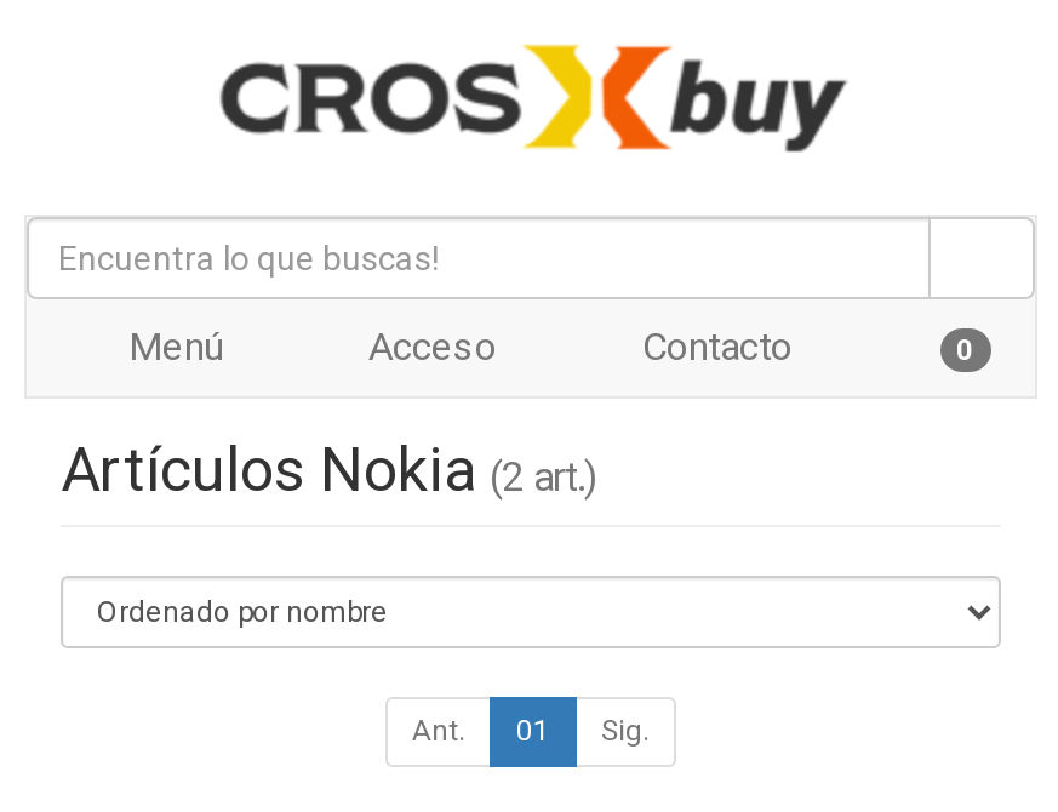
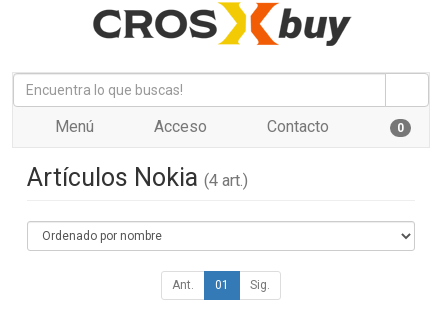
[61,435,596,505] Artículos Nokia (2 art.) -> [27,163,248,192] Artículos Nokia (4 art.)

